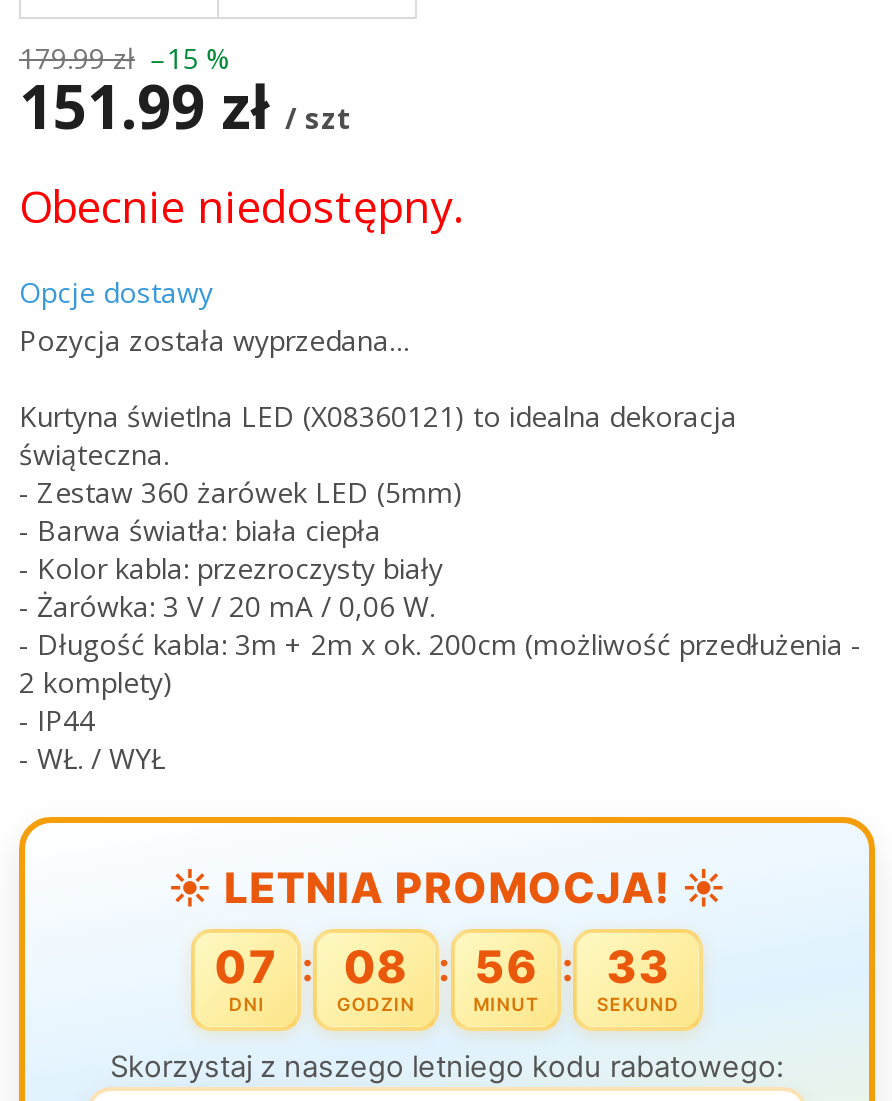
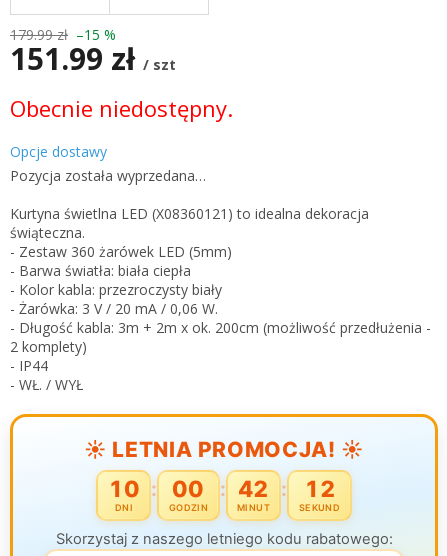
[215,939,279,993] 07 -> [108,475,140,502] 10
[344,939,408,993] 08 -> [172,475,204,502] 00
[438,939,538,993] : 56 -> [220,475,269,502] : 42
[606,939,670,993] 33 -> [303,475,335,502] 12

